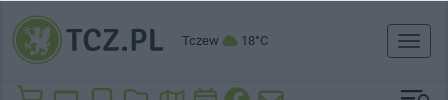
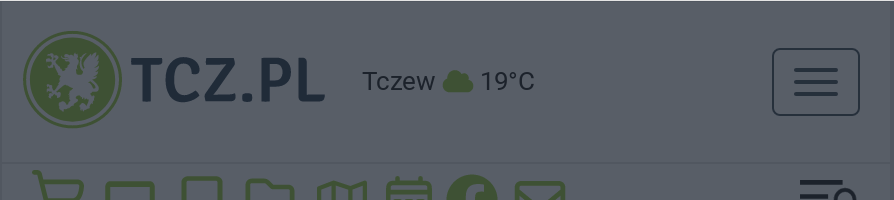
[182,33,268,48] Tczew 18°C -> [362,66,534,96] Tczew 19°C

